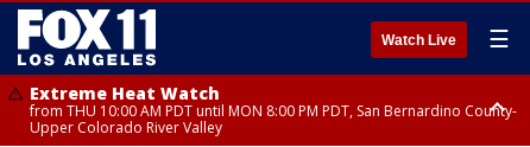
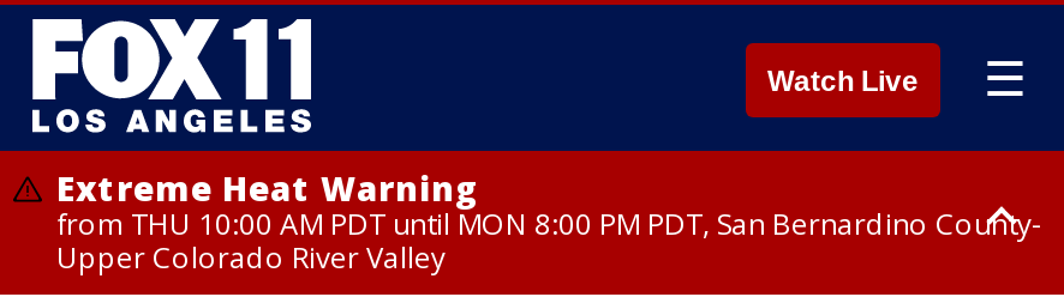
[30,82,220,104] Extreme Heat Watch -> [56,165,477,211] Extreme Heat Warning

